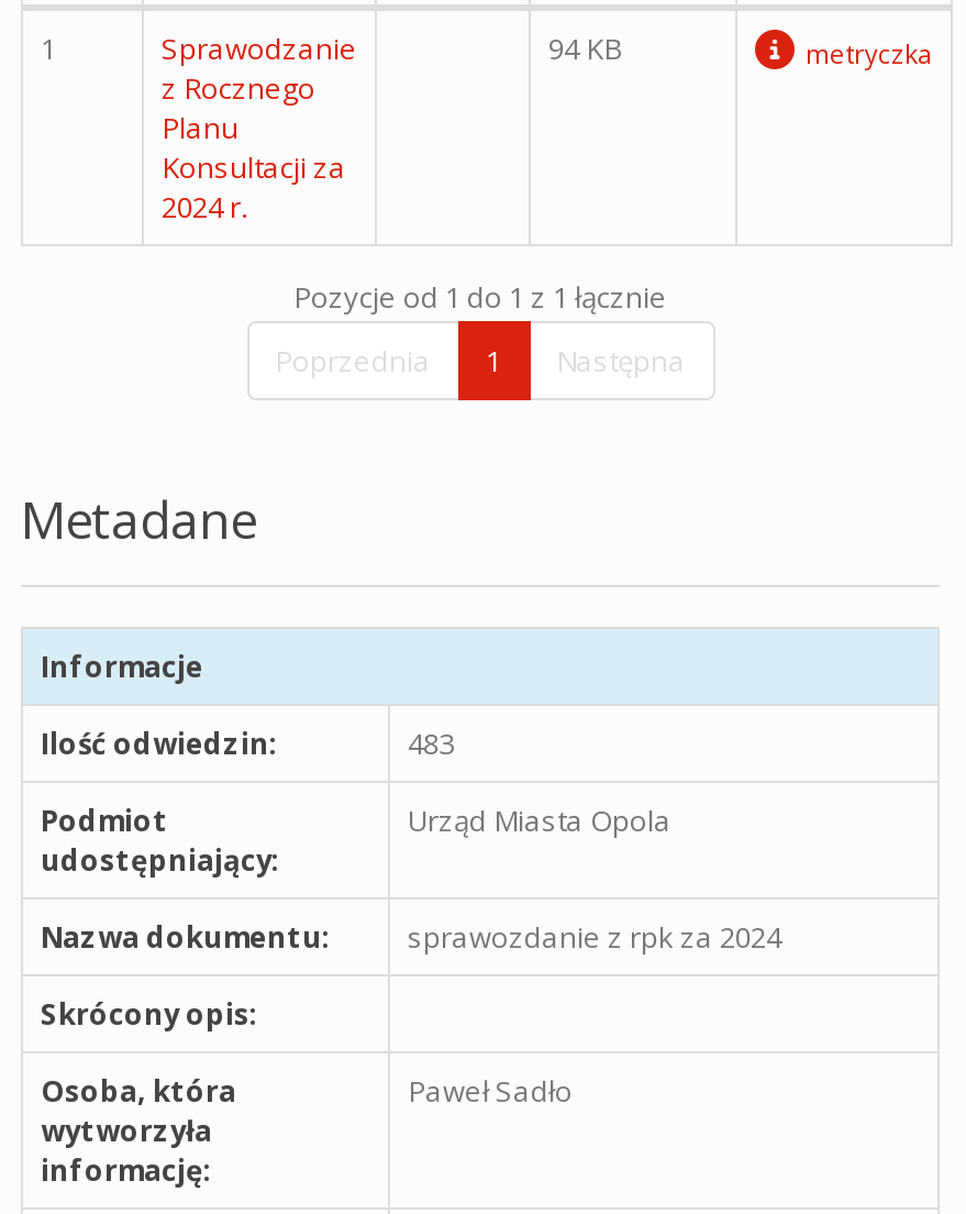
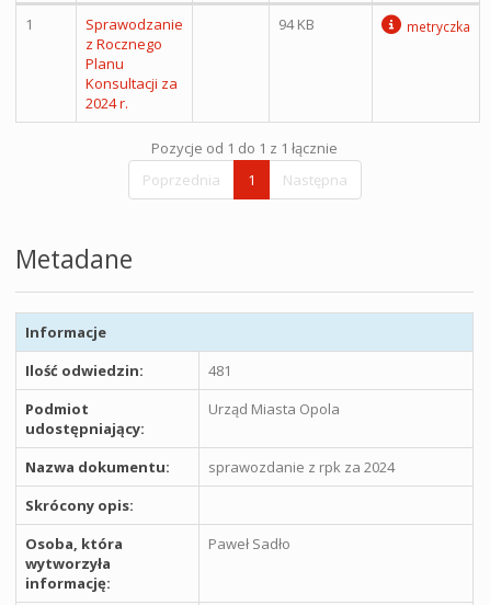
[408,722,454,762] 483 -> [208,360,231,380] 481

